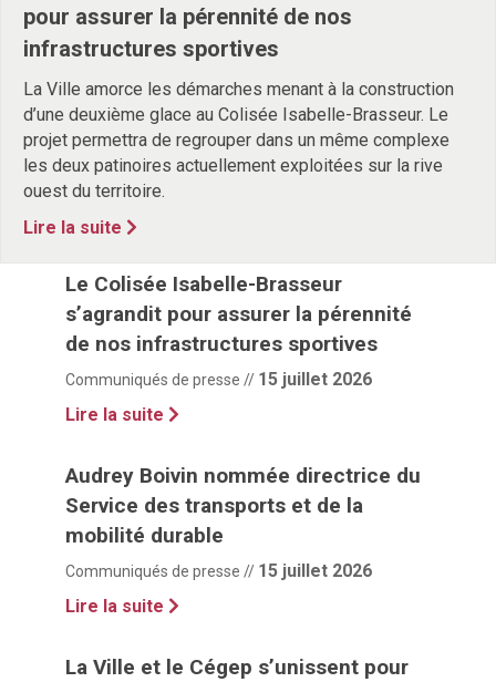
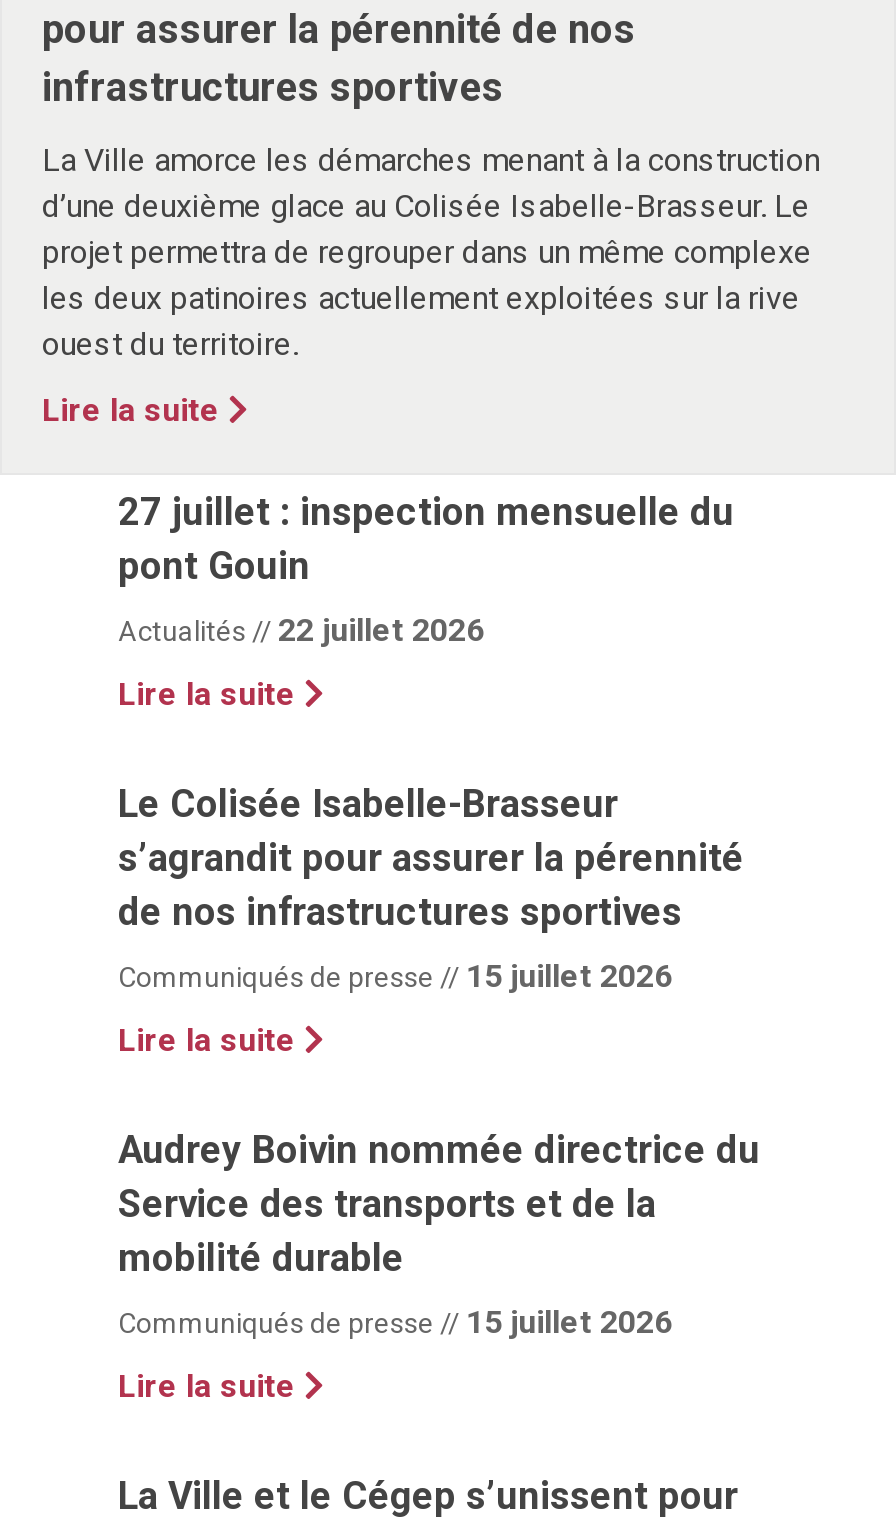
none -> [118,489,734,713] 27 juillet : inspection mensuelle du | pont Gouin | Actualités // 22 juillet 2026 | Lire la suite

